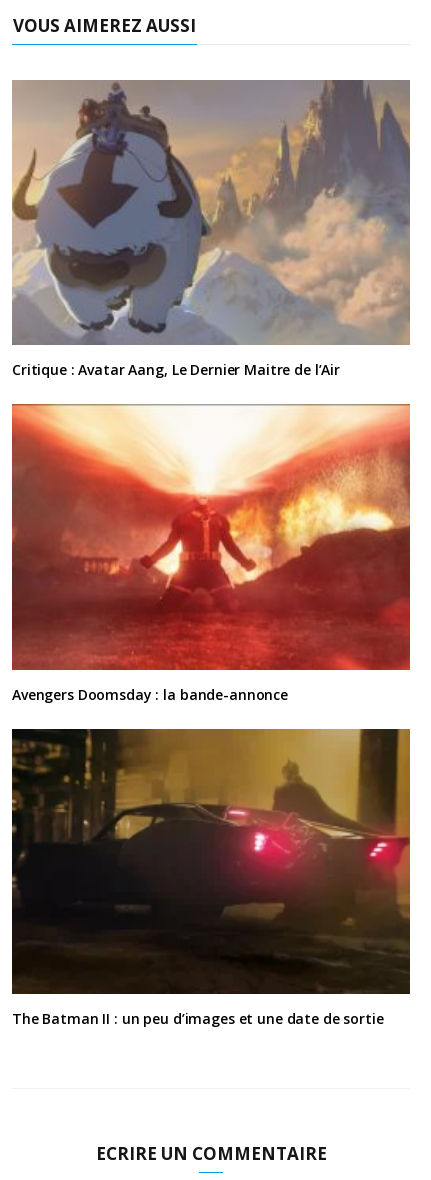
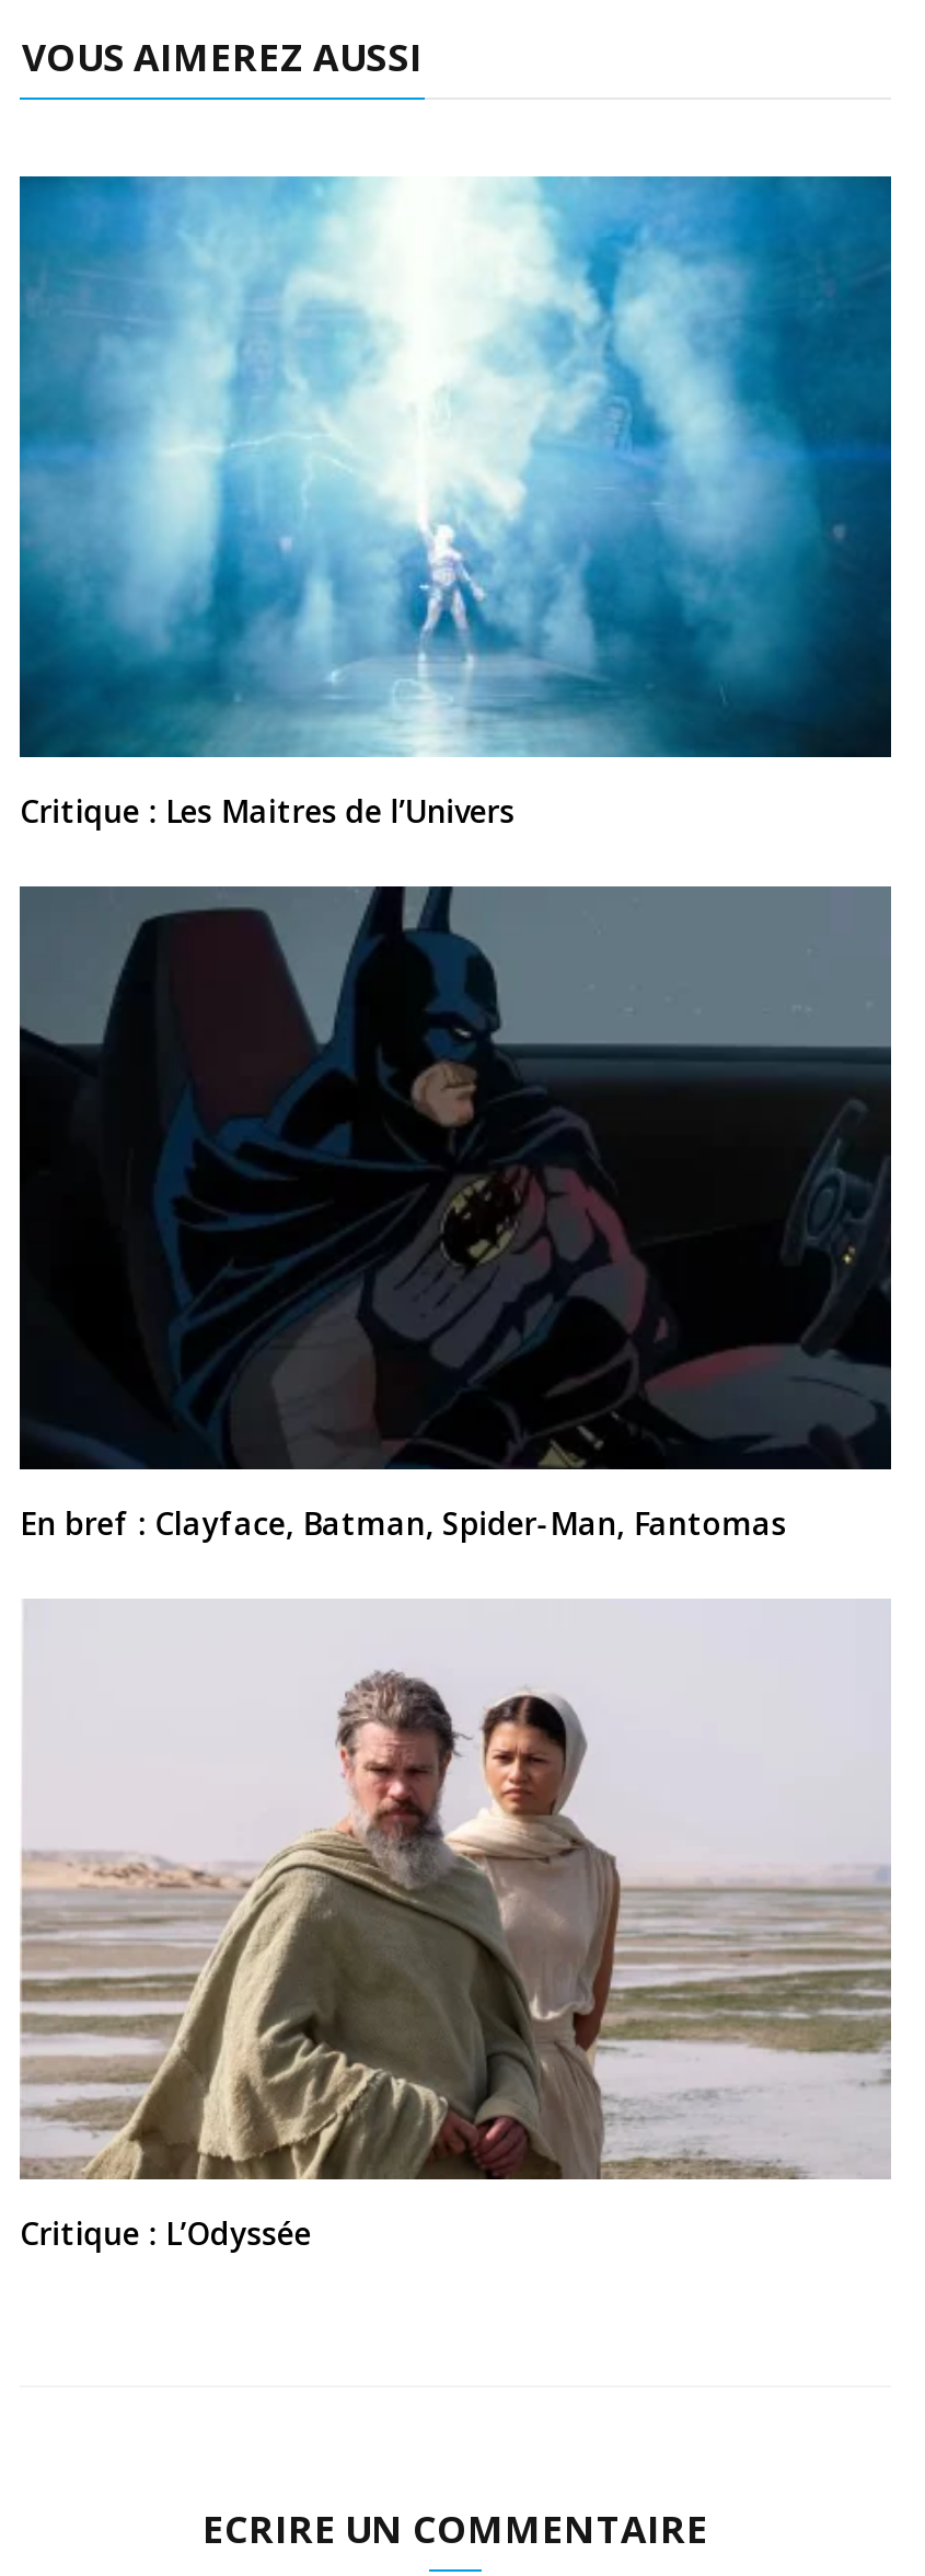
[11,79,411,379] [image] | Critique : Avatar Aang, Le Dernier Maitre de l’Air -> [18,174,893,833] [image] | Critique : Les Maitres de l’Univers
[11,403,411,704] [image] | Avengers Doomsday : la bande-annonce -> [18,884,893,1543] [image] | En bref : Clayface, Batman, Spider-Man, Fantomas
[11,728,411,1028] [image] | The Batman II : un peu d’images et une date de sortie -> [20,1599,891,2254] [image] | Critique : L’Odyssée

